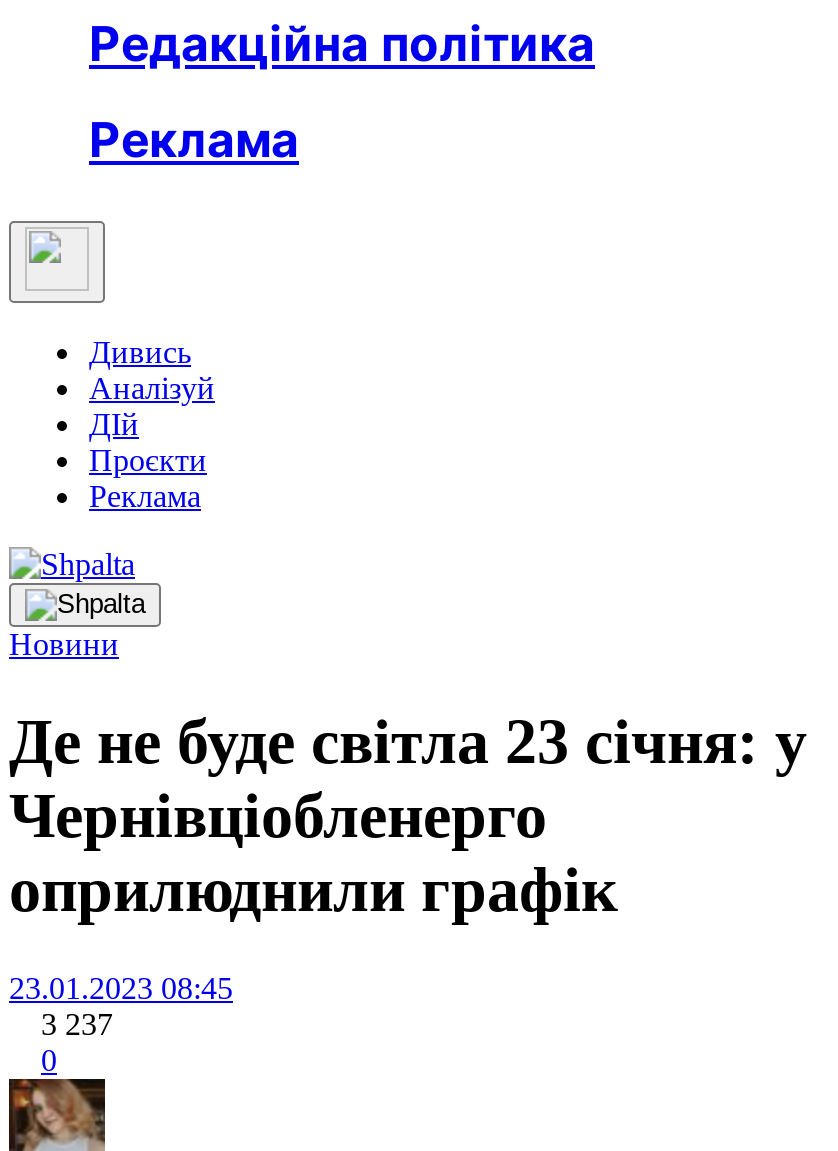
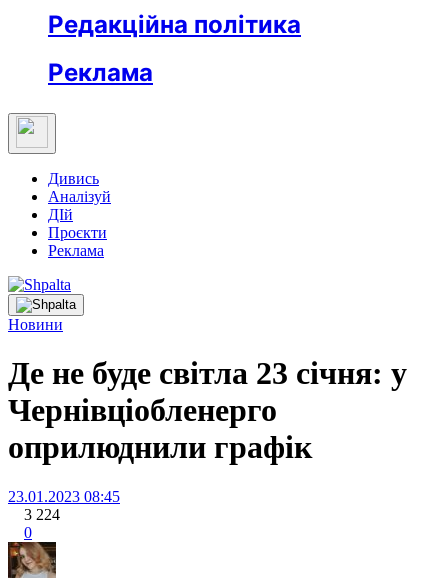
[41,1007,113,1041] 3 237 -> [24,506,60,523] 3 224

